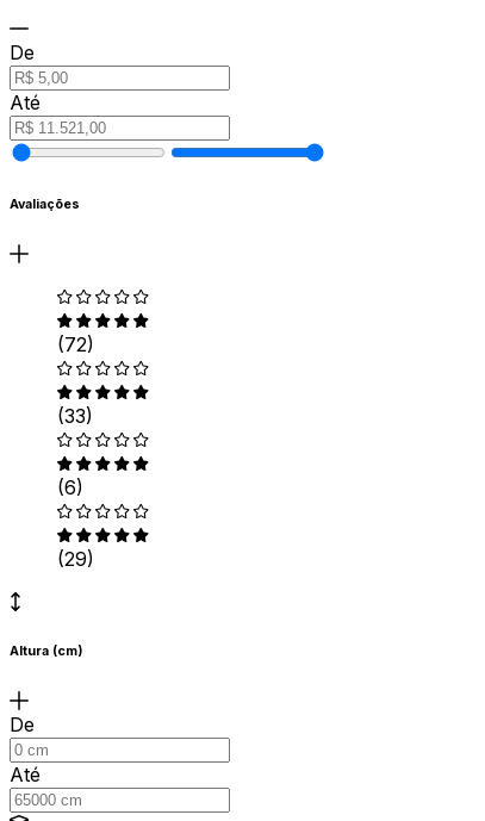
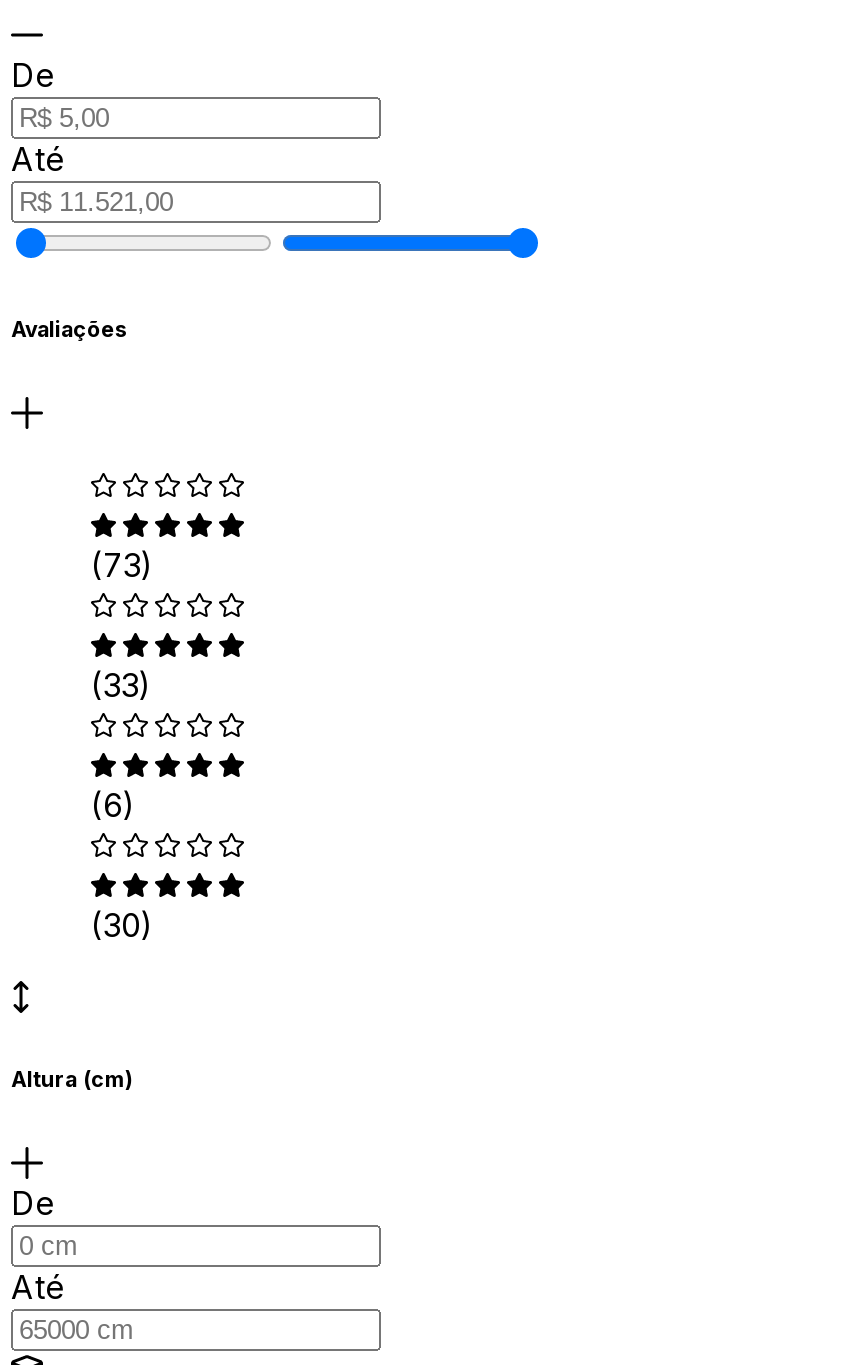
[57,332,94,356] (72) -> [91,544,153,584] (73)
[57,546,94,570] (29) -> [91,904,153,944] (30)

